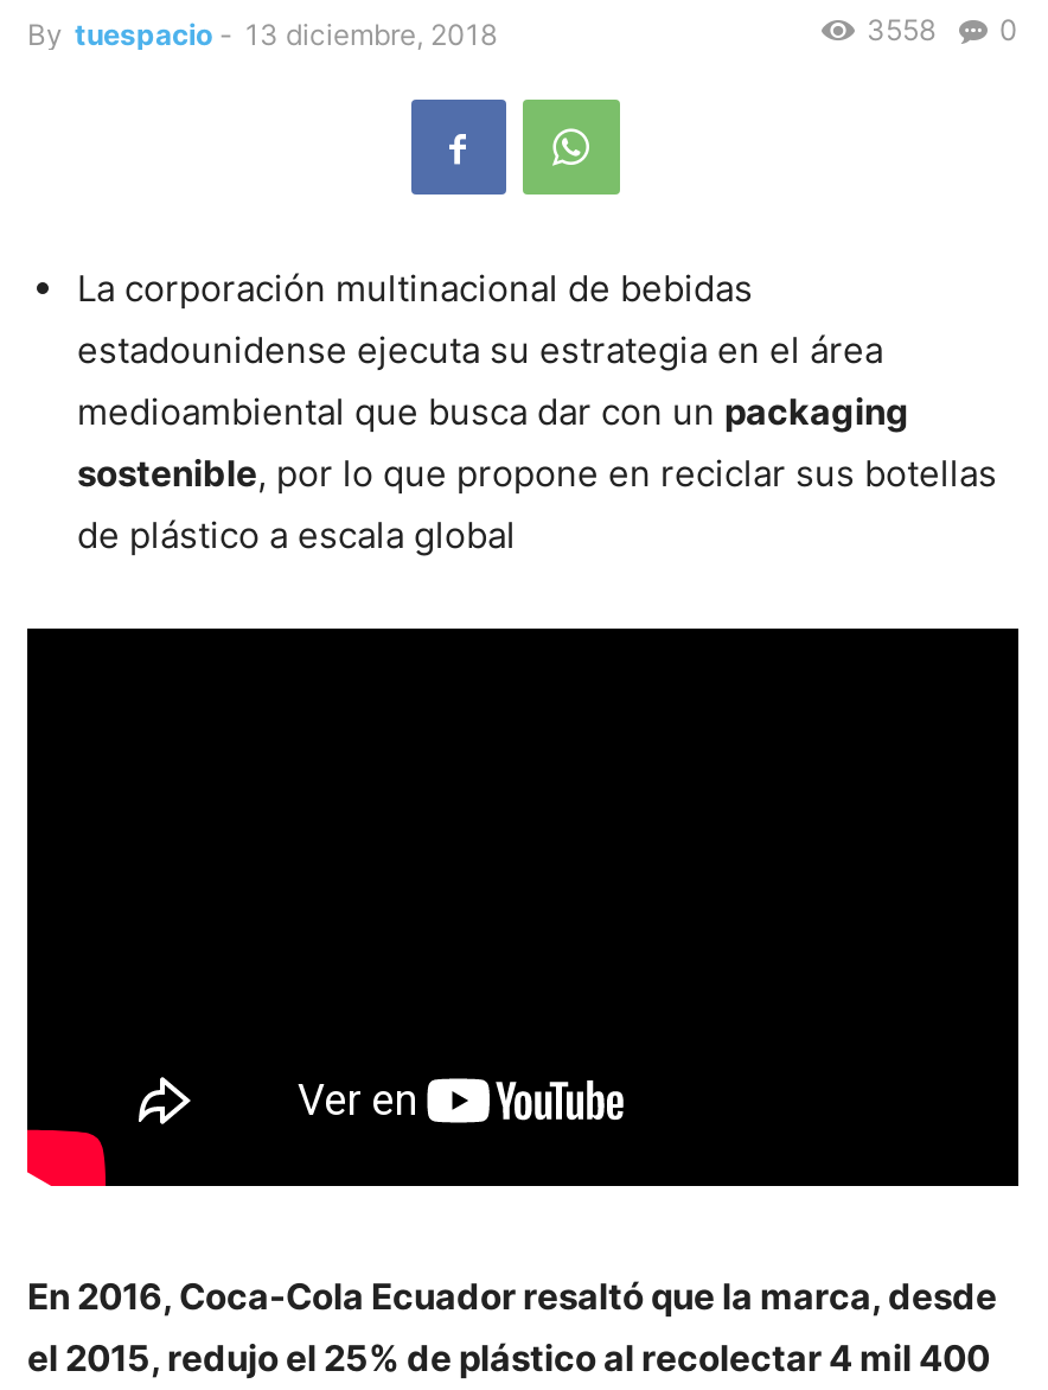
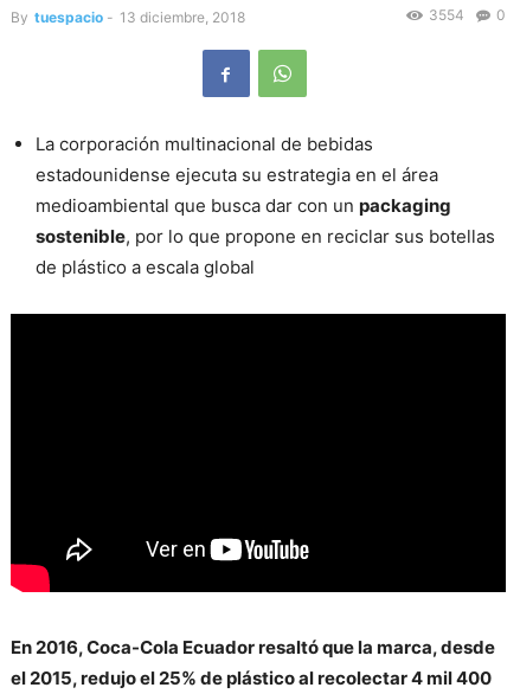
[867,12,1018,47] 3558 0 -> [429,6,506,24] 3554 0

